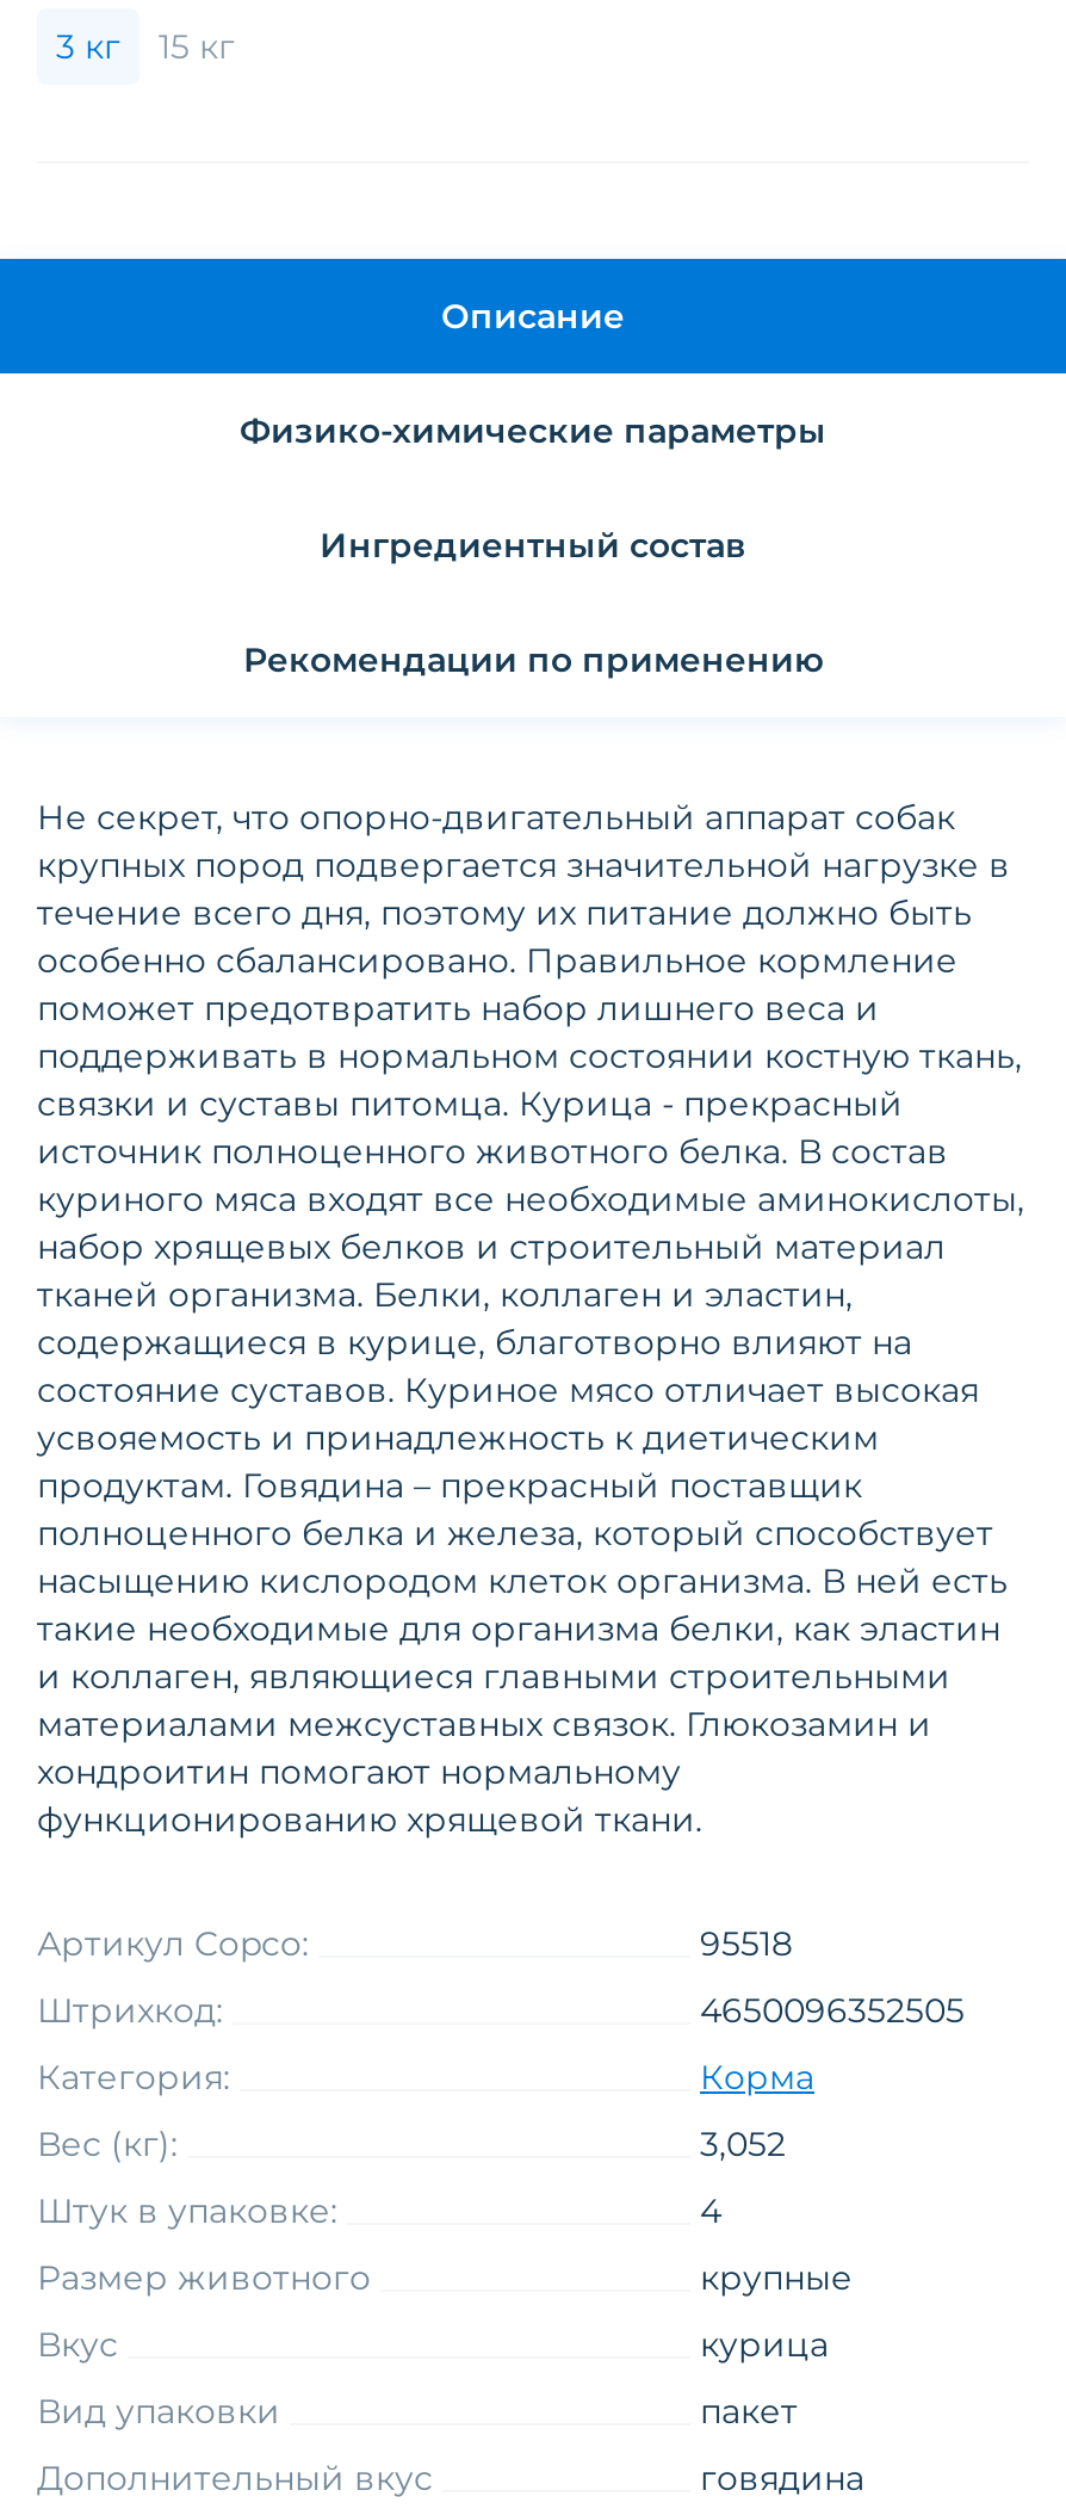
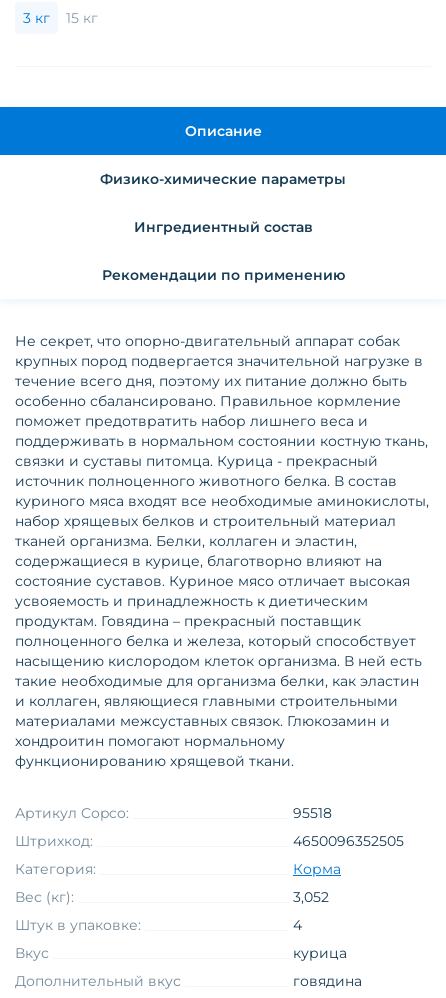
[37,2256,853,2299] Размер животного | крупные -> none
[37,2390,798,2433] Вид упаковки | пакет -> none

